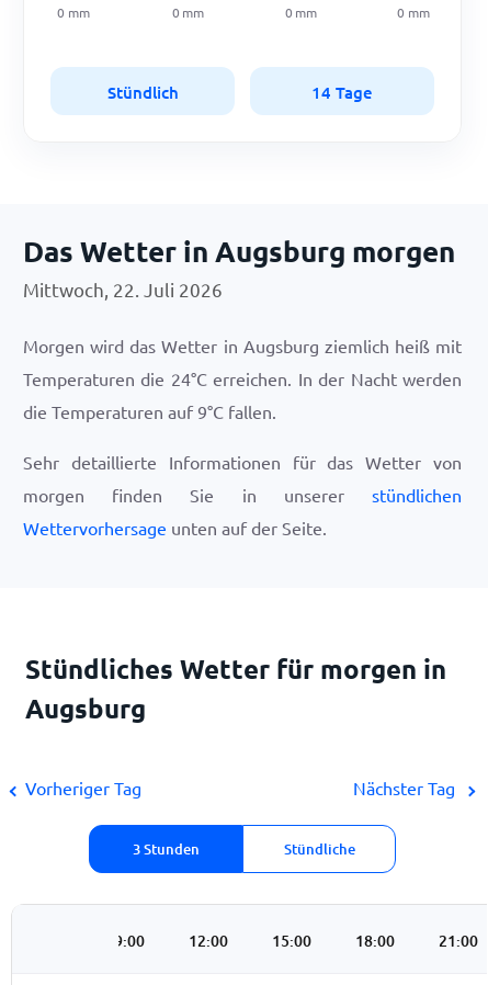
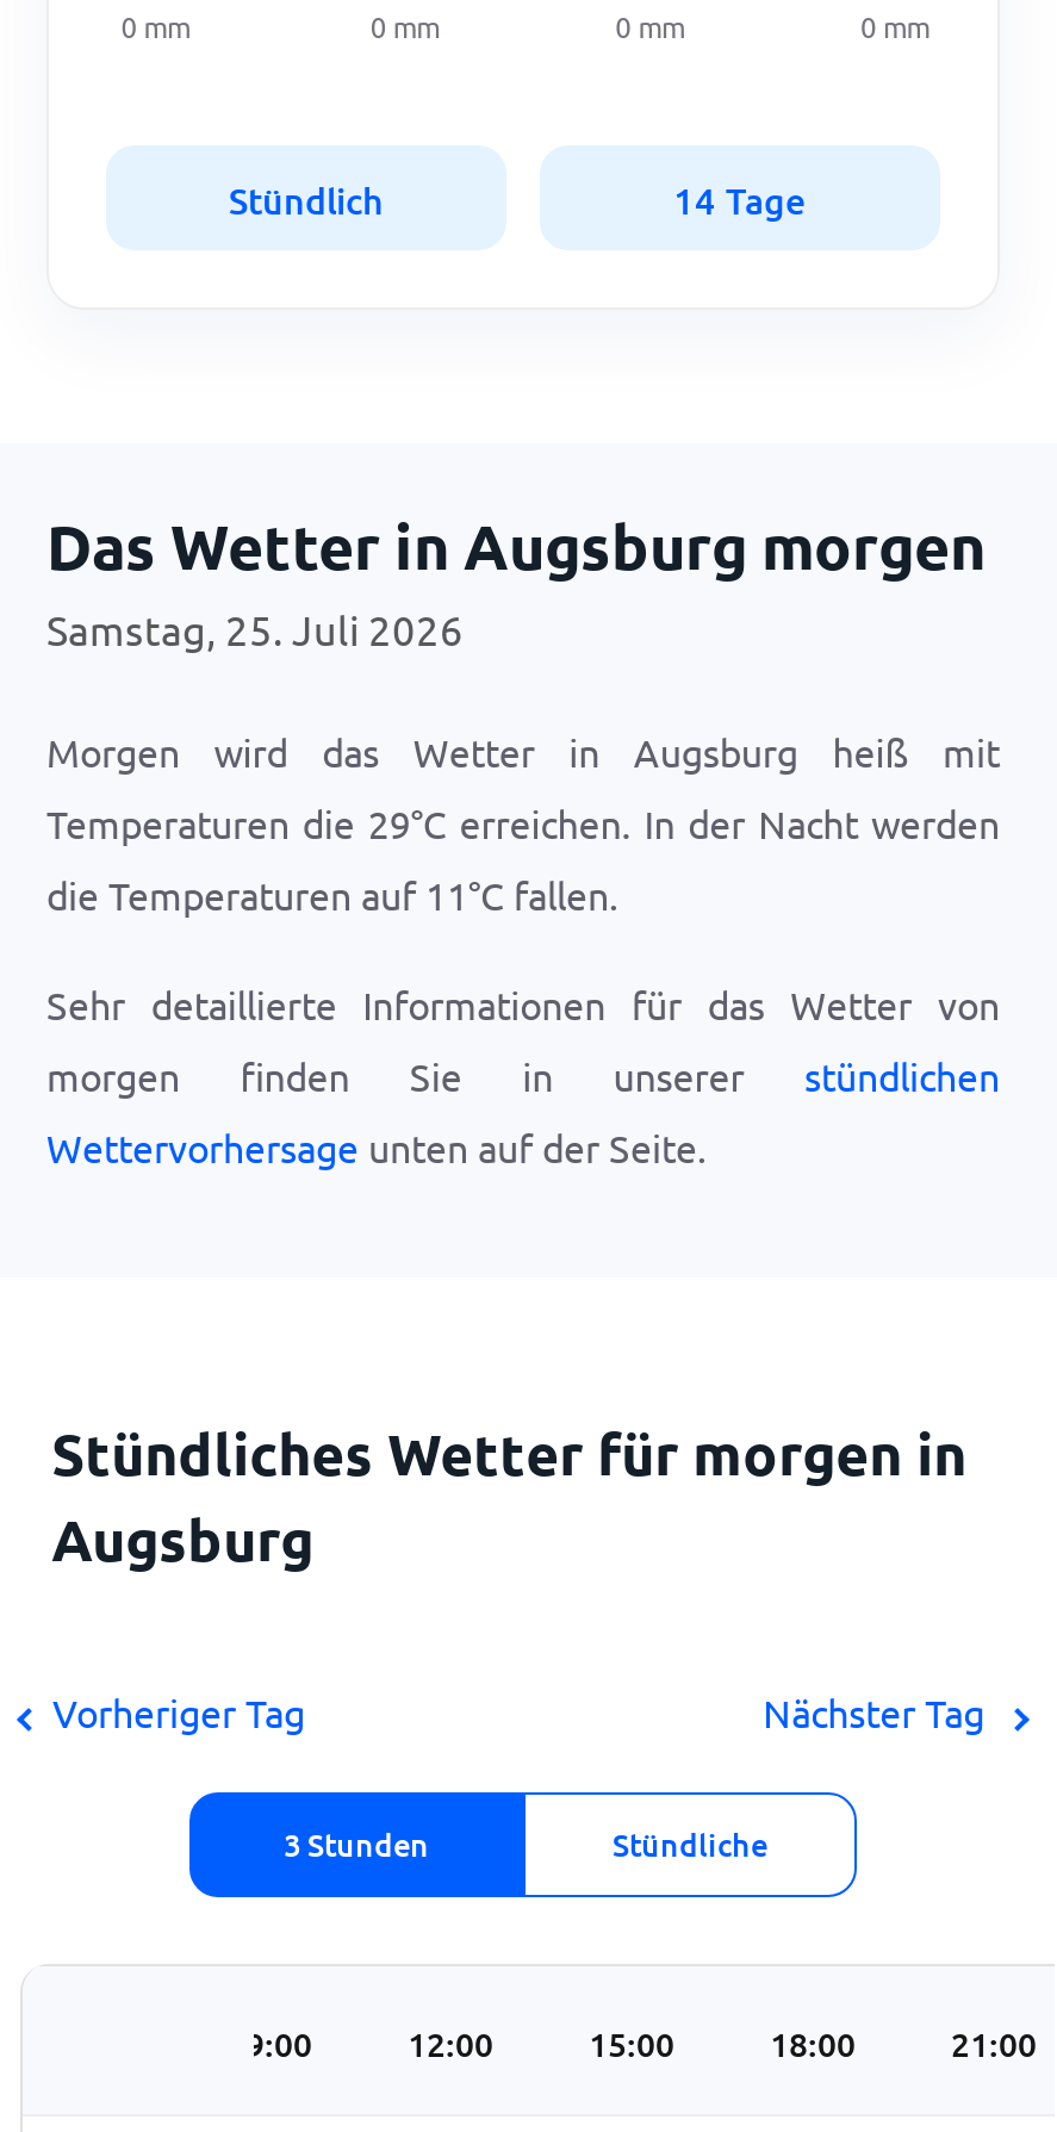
[23,278,223,301] Mittwoch, 22. Juli 2026 -> [46,603,464,653] Samstag, 25. Juli 2026
[23,335,462,356] Morgen wird das Wetter in Augsburg ziemlich heiß mit -> [46,727,1000,775] Morgen wird das Wetter in Augsburg heiß mit
[23,367,462,389] Temperaturen die 24°C erreichen. In der Nacht werden -> [46,798,1000,846] Temperaturen die 29°C erreichen. In der Nacht werden
[23,400,276,422] die Temperaturen auf 9 ° C fallen. -> [46,870,618,918] die Temperaturen auf 11 ° C fallen.

